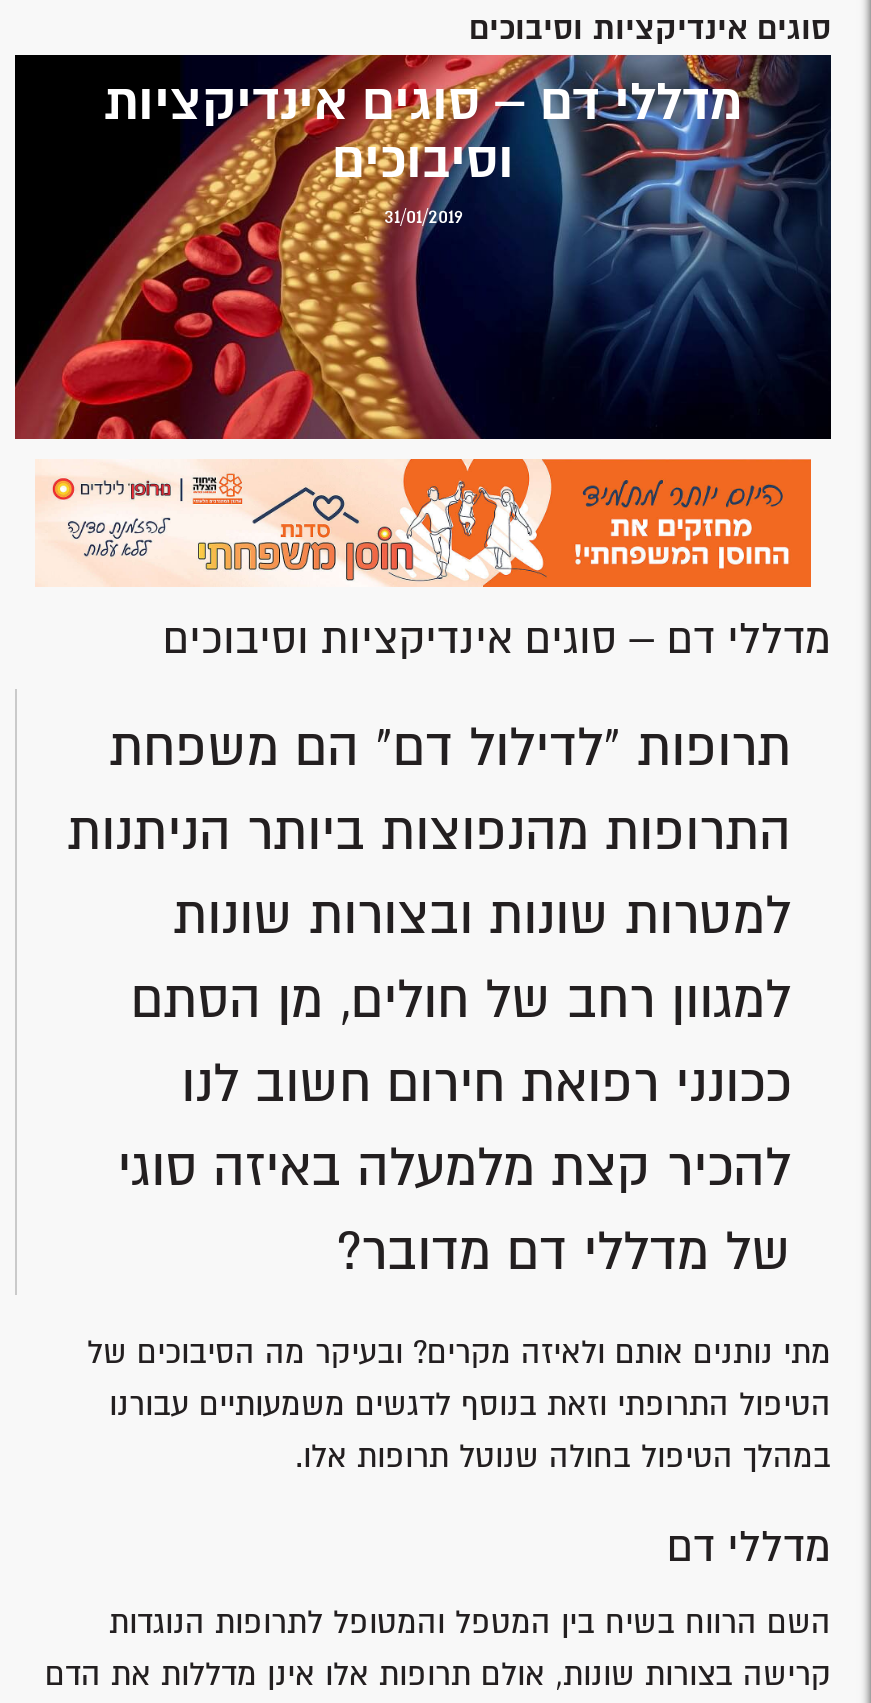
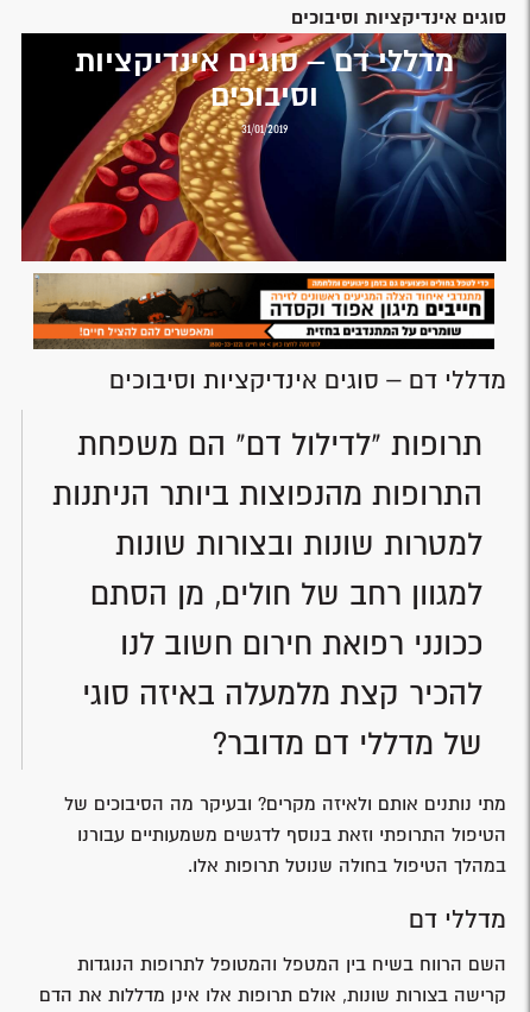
[35,457,813,589] [image] -> [32,272,496,350] [image]

